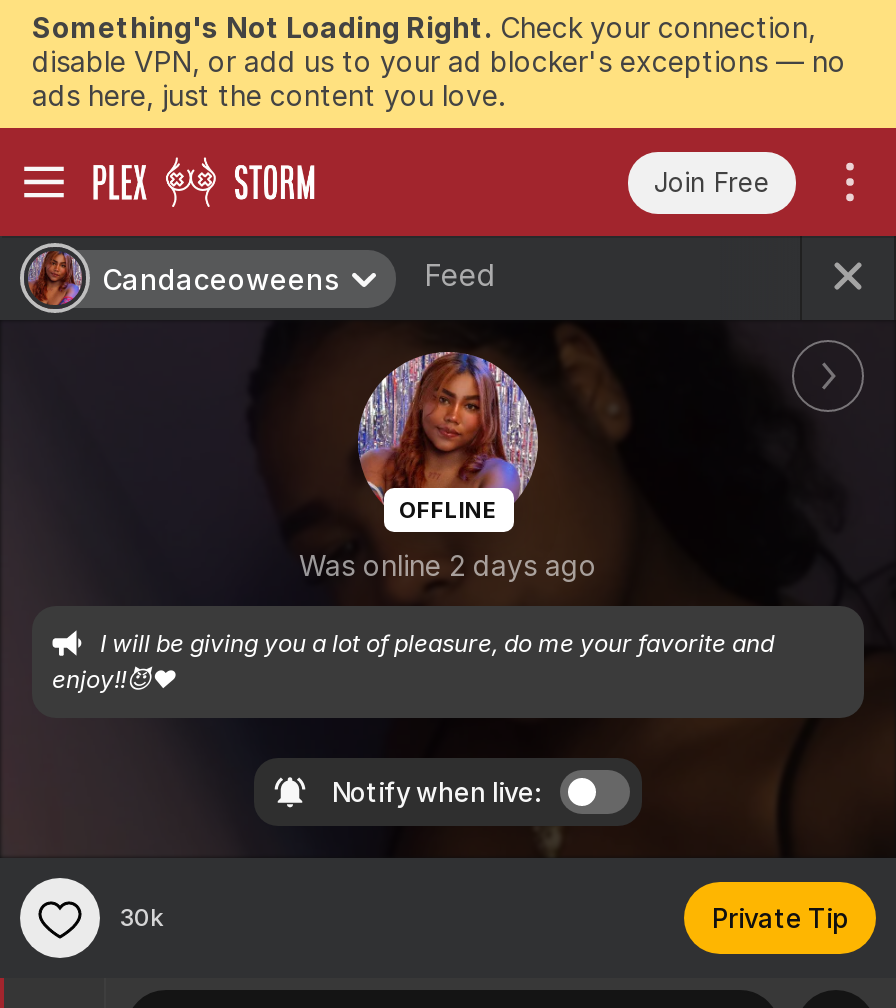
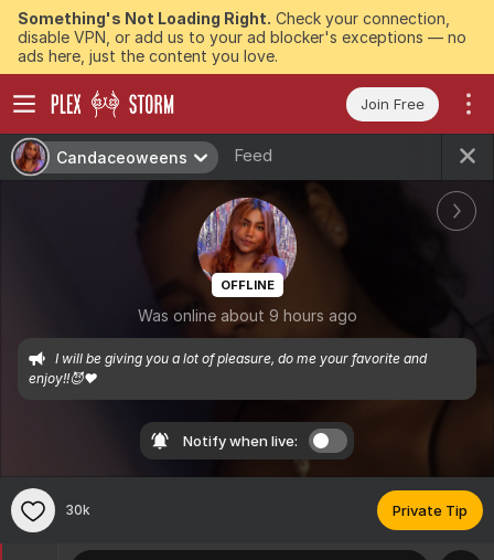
[299,548,597,582] Was online 2 days ago -> [137,306,357,325] Was online about 9 hours ago

